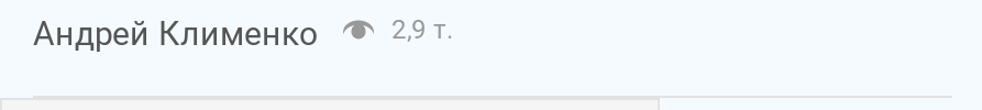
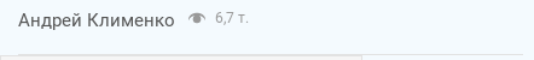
[391,13,453,44] 2,9 т. -> [215,9,249,26] 6,7 т.

